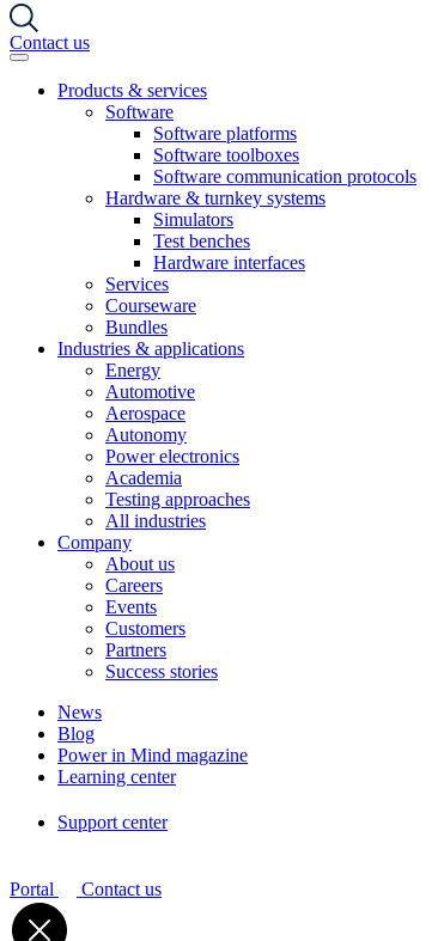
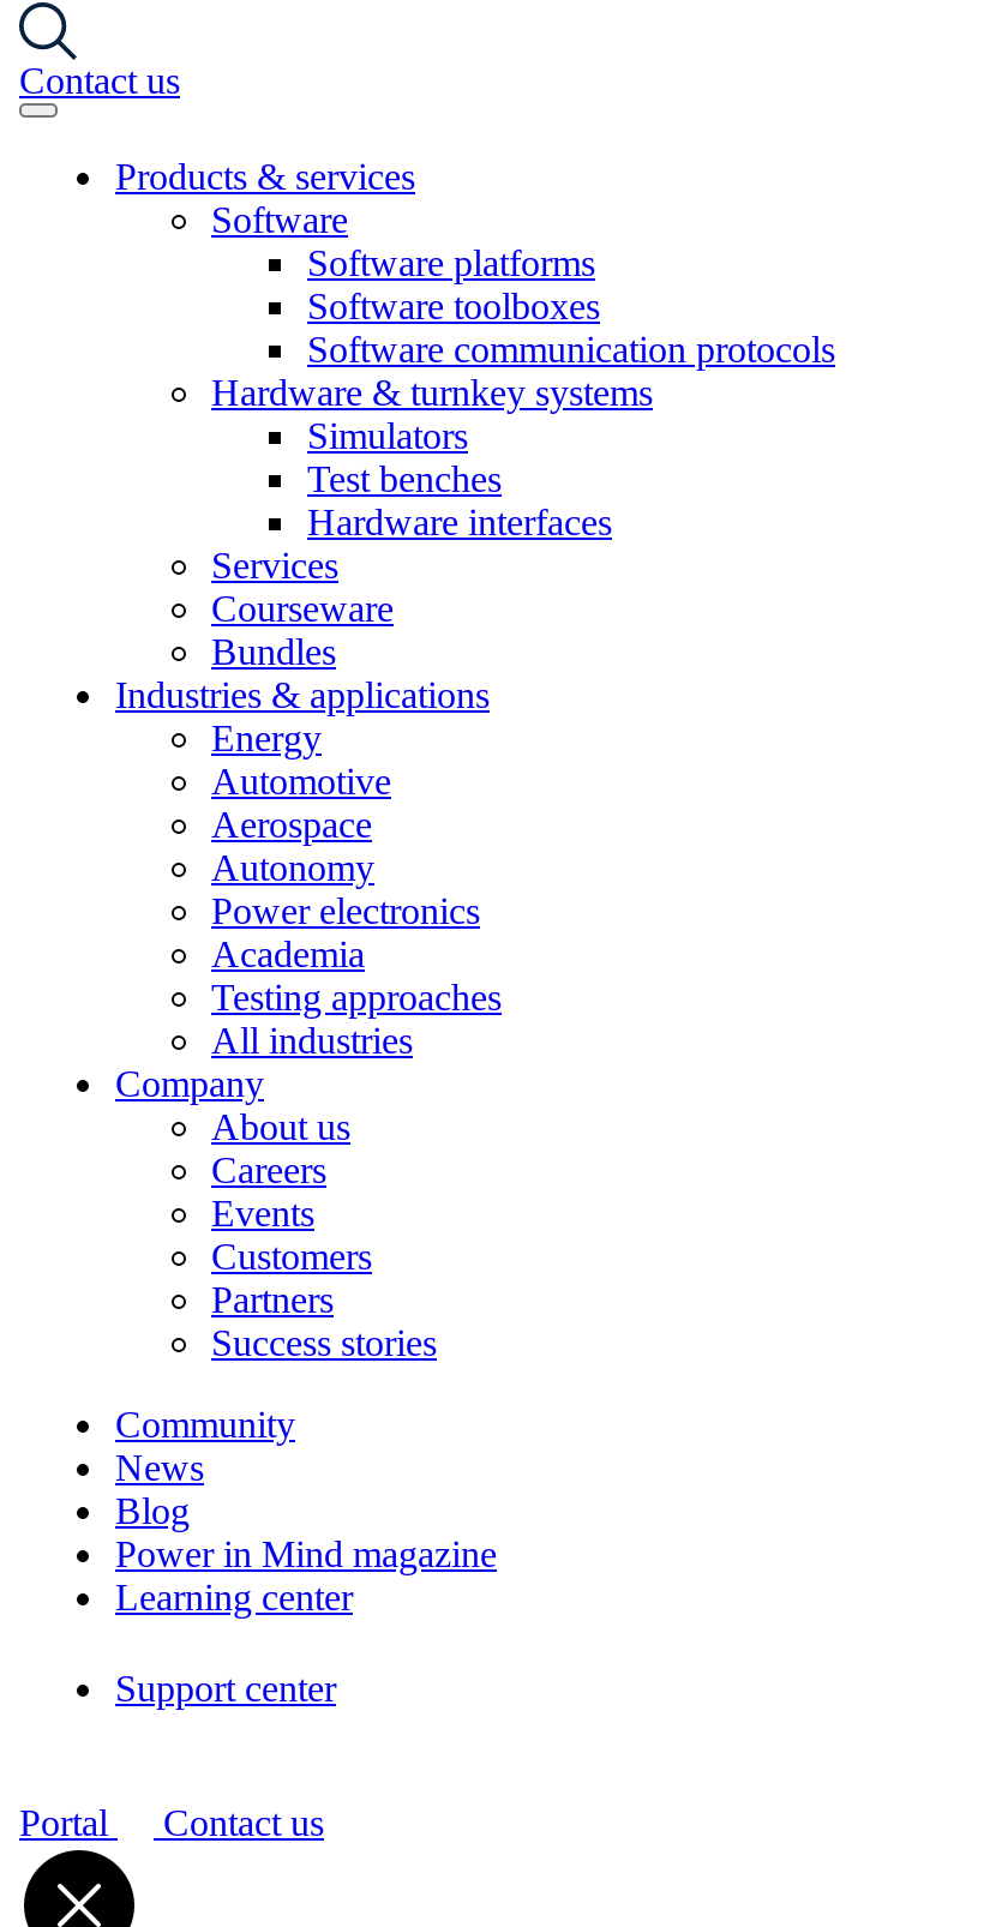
none -> [115,1405,295,1446] Community

